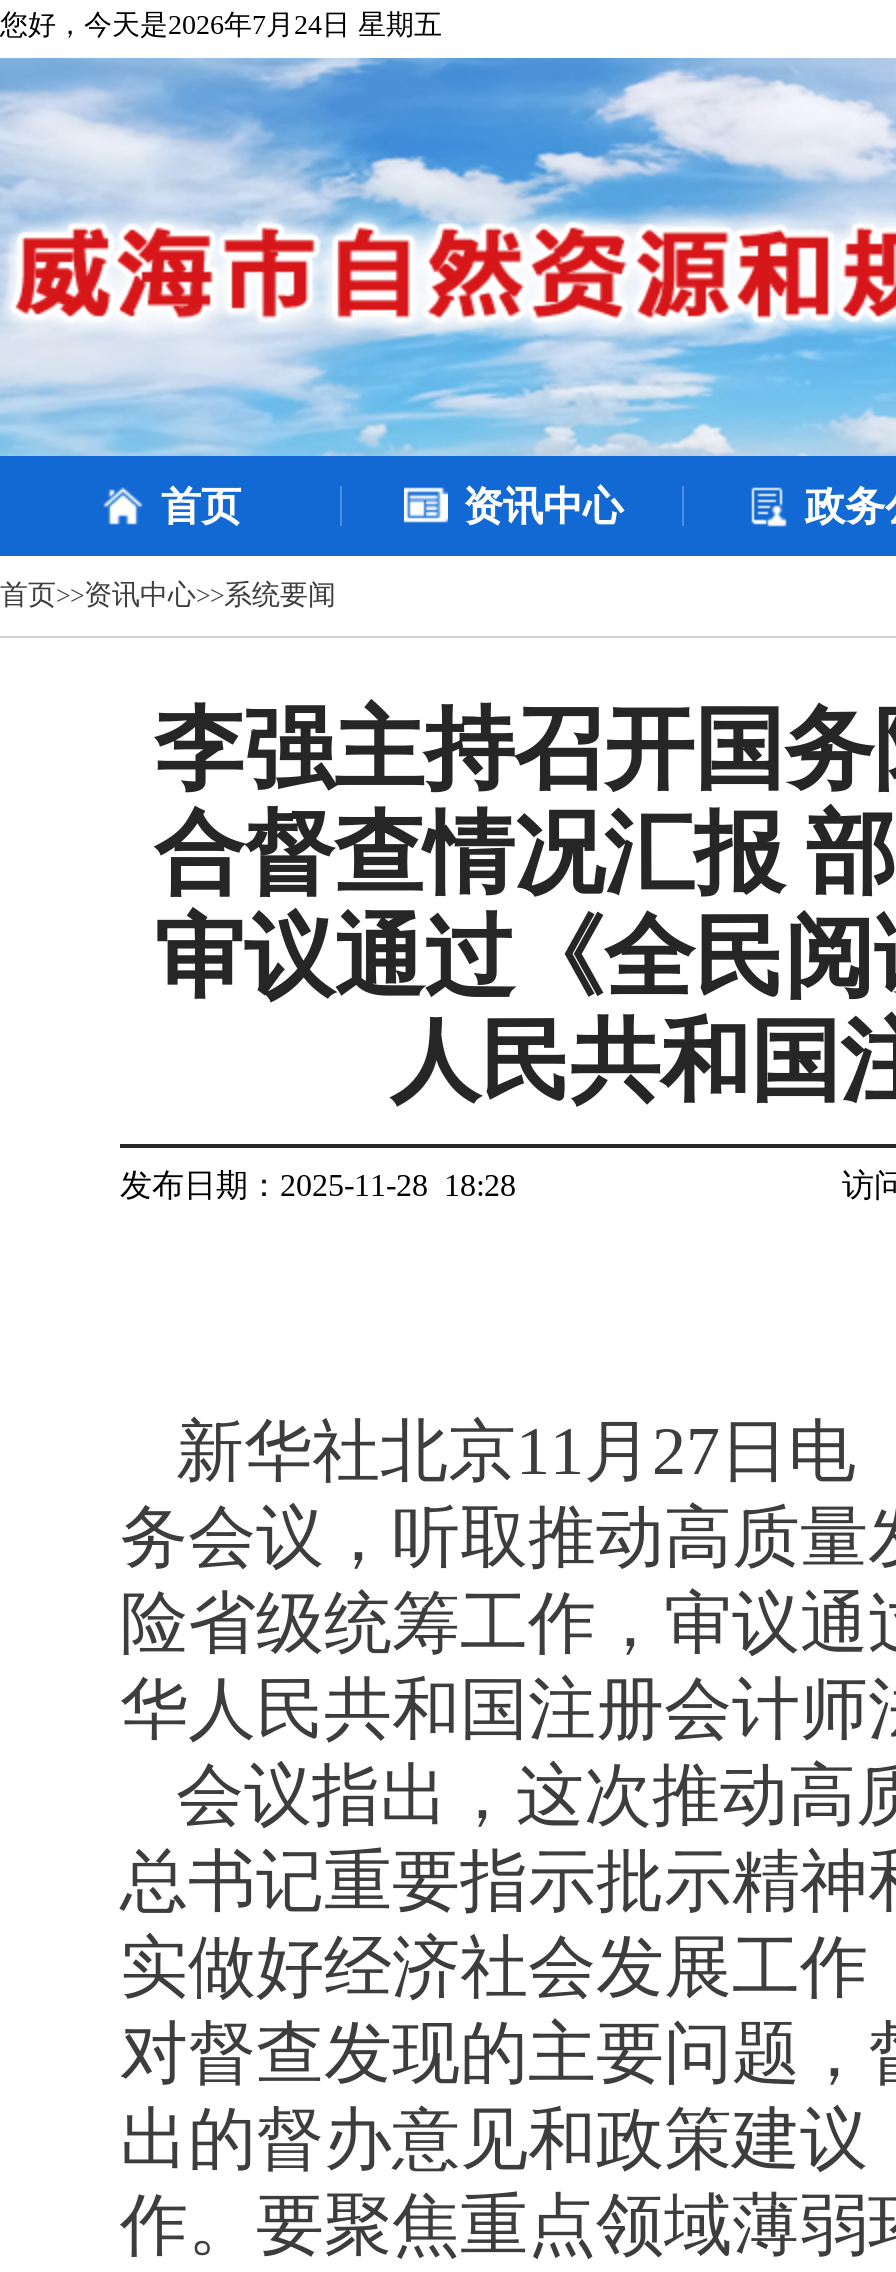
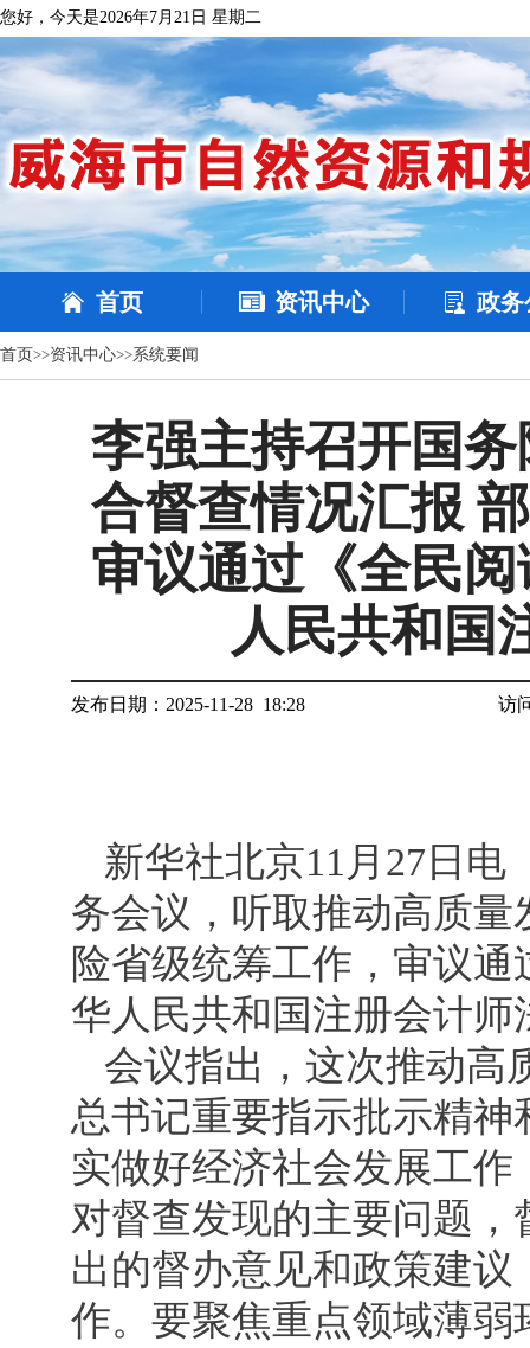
[0,10,442,40] 您好，今天是2026年7月24日 星期五 -> [0,8,261,26] 您好，今天是2026年7月21日 星期二

